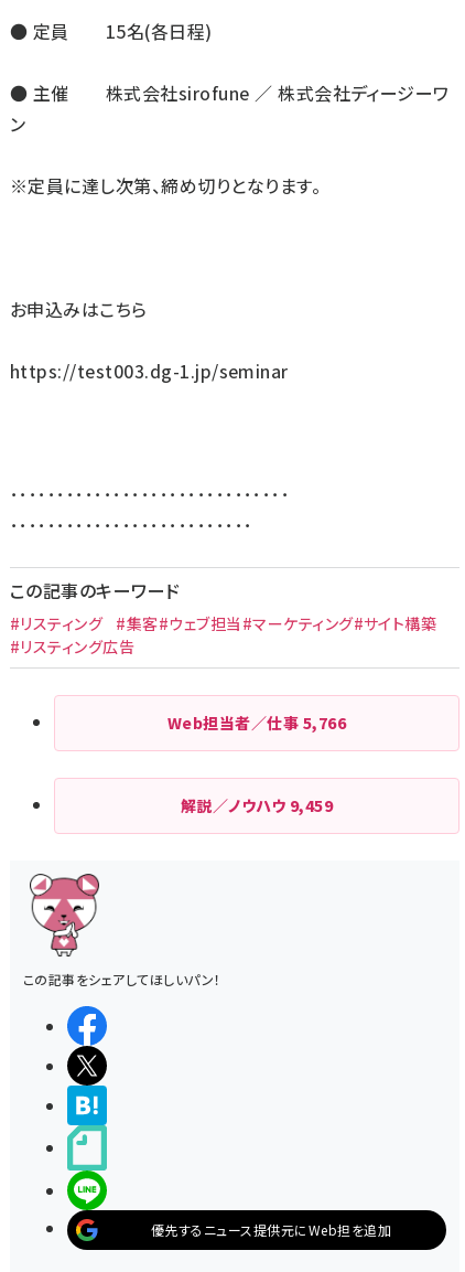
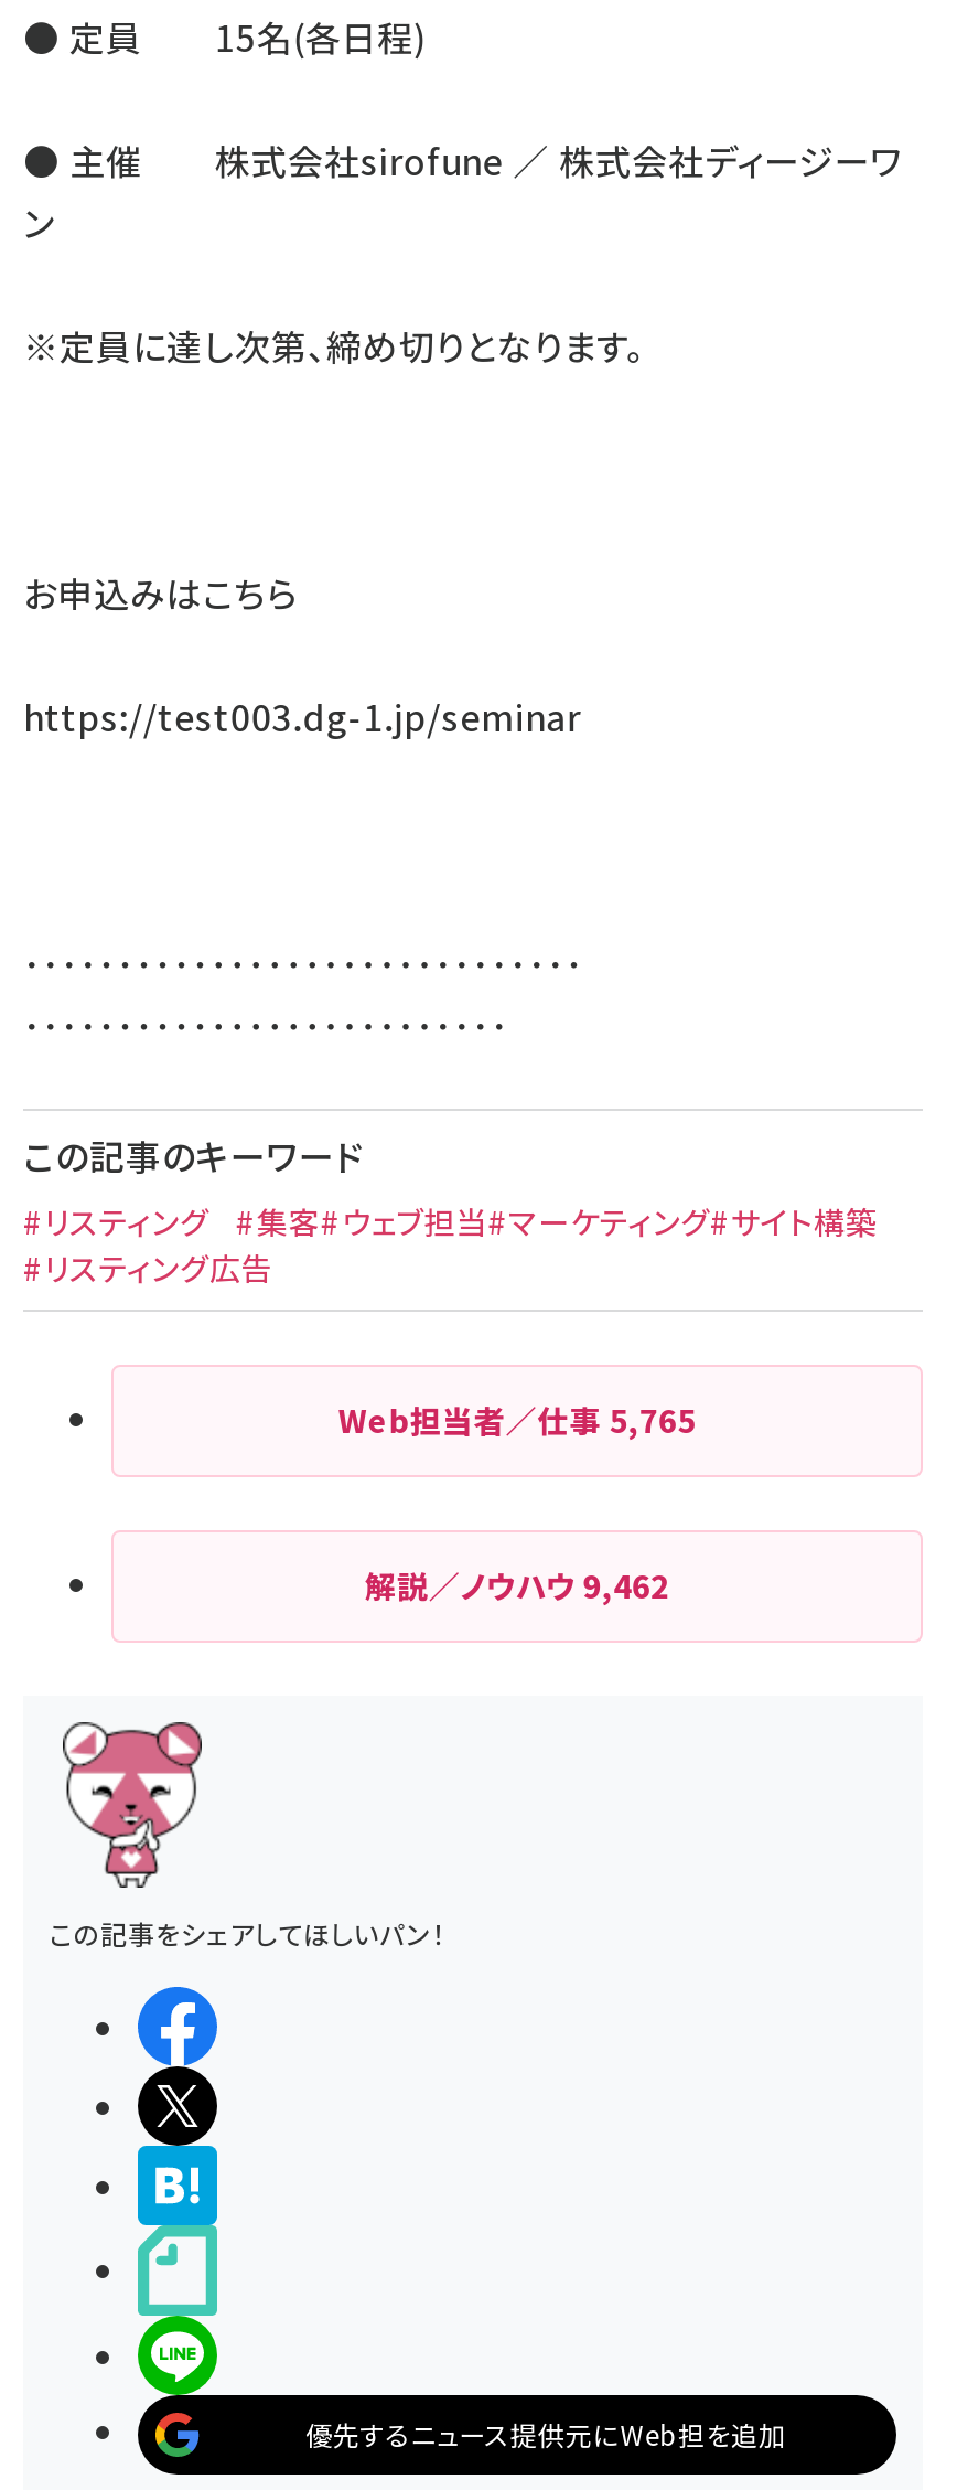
[167,712,346,734] Web担当者／仕事5,766 -> [338,1398,696,1442] Web担当者／仕事5,765
[181,794,333,816] 解説／ノウハウ9,459 -> [365,1563,669,1607] 解説／ノウハウ9,462

